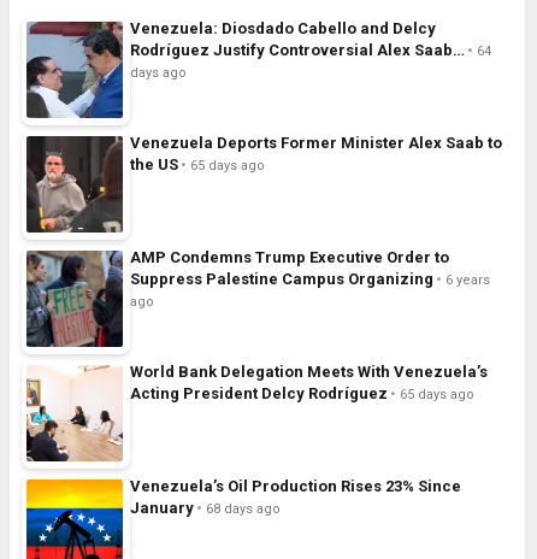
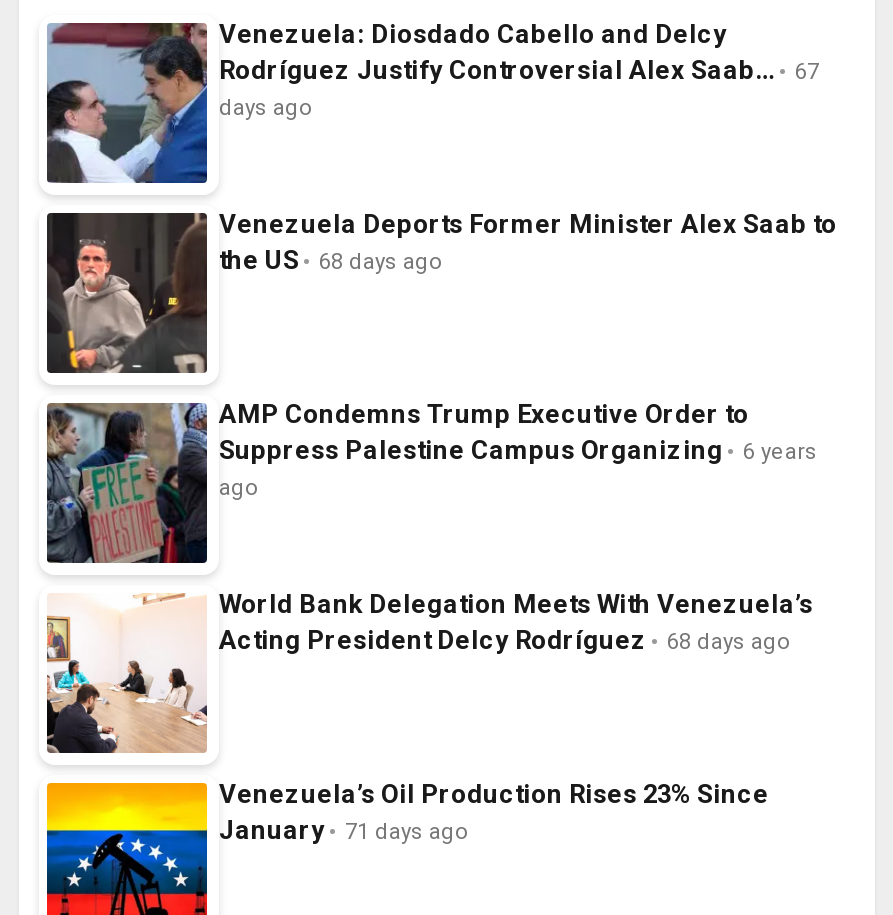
[130,41,491,59] Rodríguez Justify Controversial Alex Saab… 64 -> [219,54,819,84] Rodríguez Justify Controversial Alex Saab… 67
[130,155,265,173] the US 65 days ago -> [219,244,443,274] the US 68 days ago
[130,384,474,402] Acting President Delcy Rodríguez 65 days ago -> [219,624,791,654] Acting President Delcy Rodríguez 68 days ago
[130,498,281,516] January 68 days ago -> [219,814,469,844] January 71 days ago

